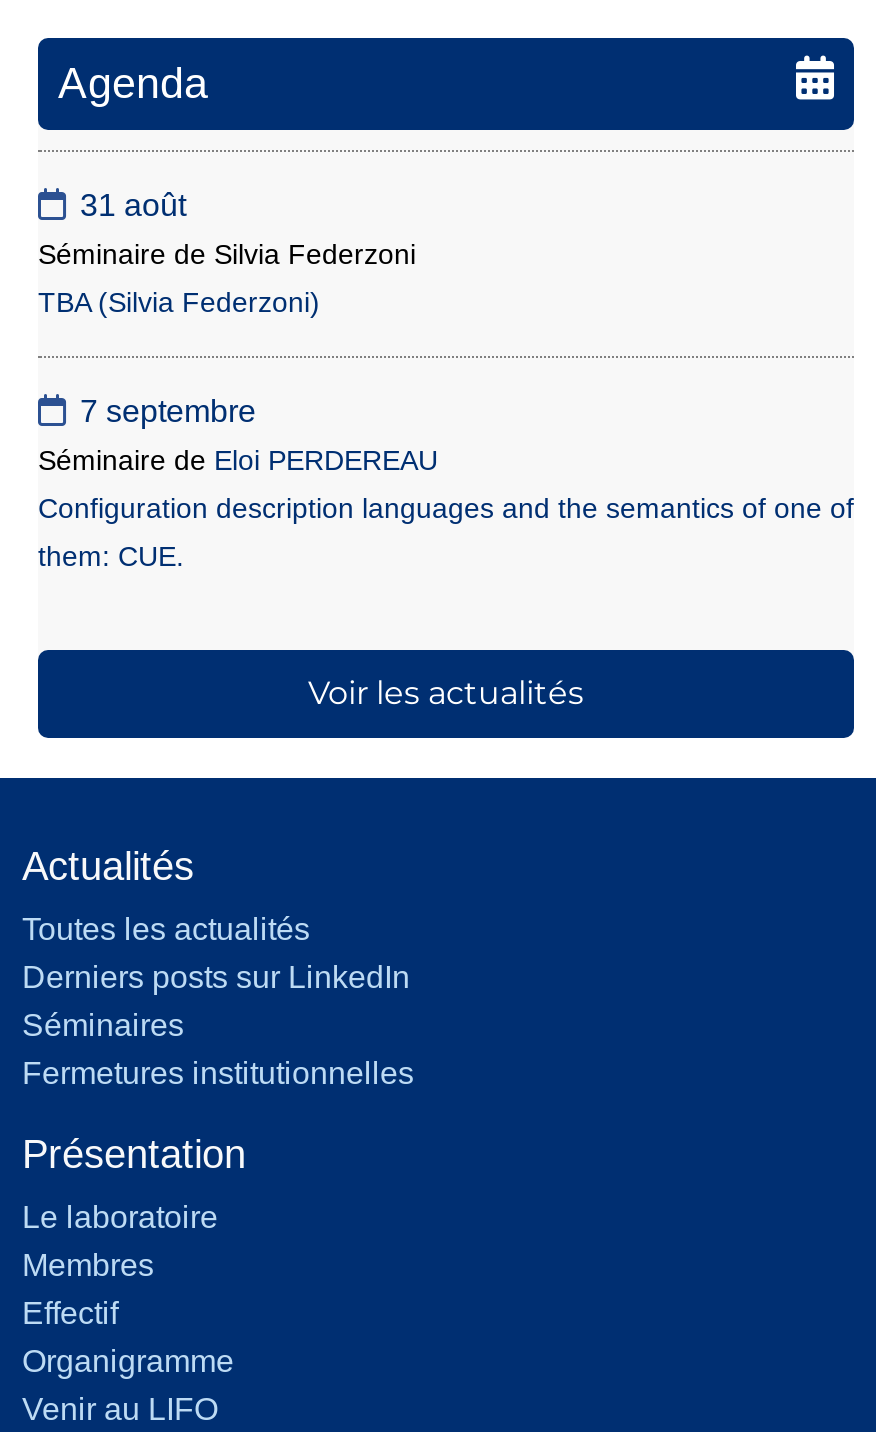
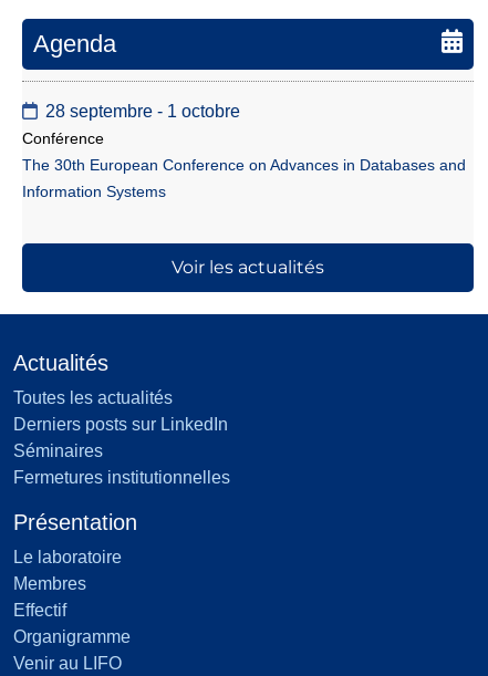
[38,188,854,572] 31 août | Séminaire de Silvia Federzoni | TBA (Silvia Federzoni) | 7 septembre | Séminaire de Eloi PERDEREAU | Configuration description languages and the semantics of one of | them: CUE. -> [22,102,466,200] 28 septembre - 1 octobre | Conférence | The 30th European Conference on Advances in Databases and | Information Systems

